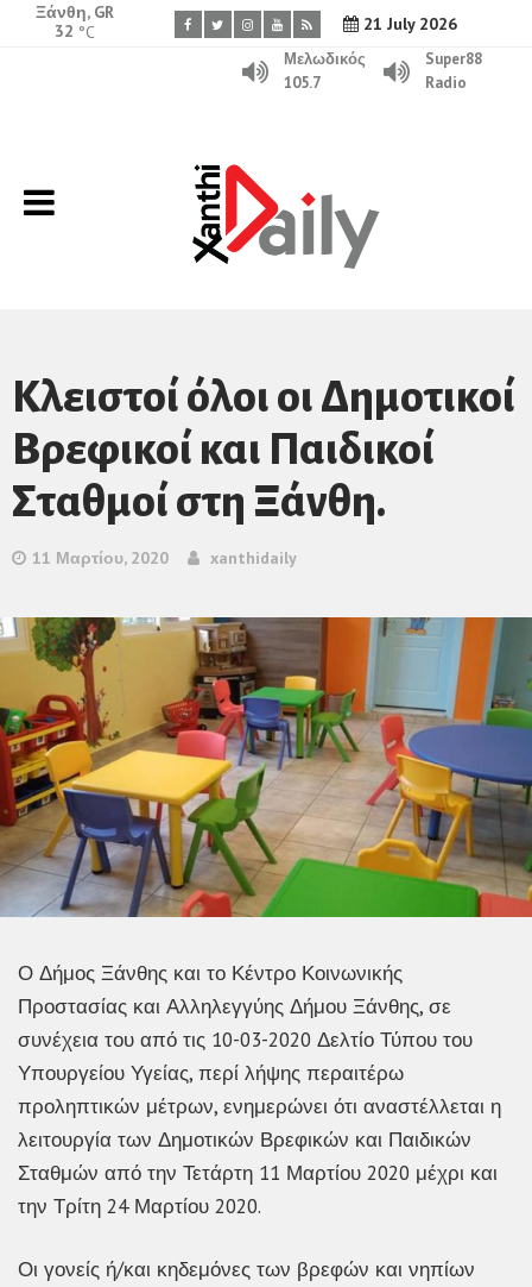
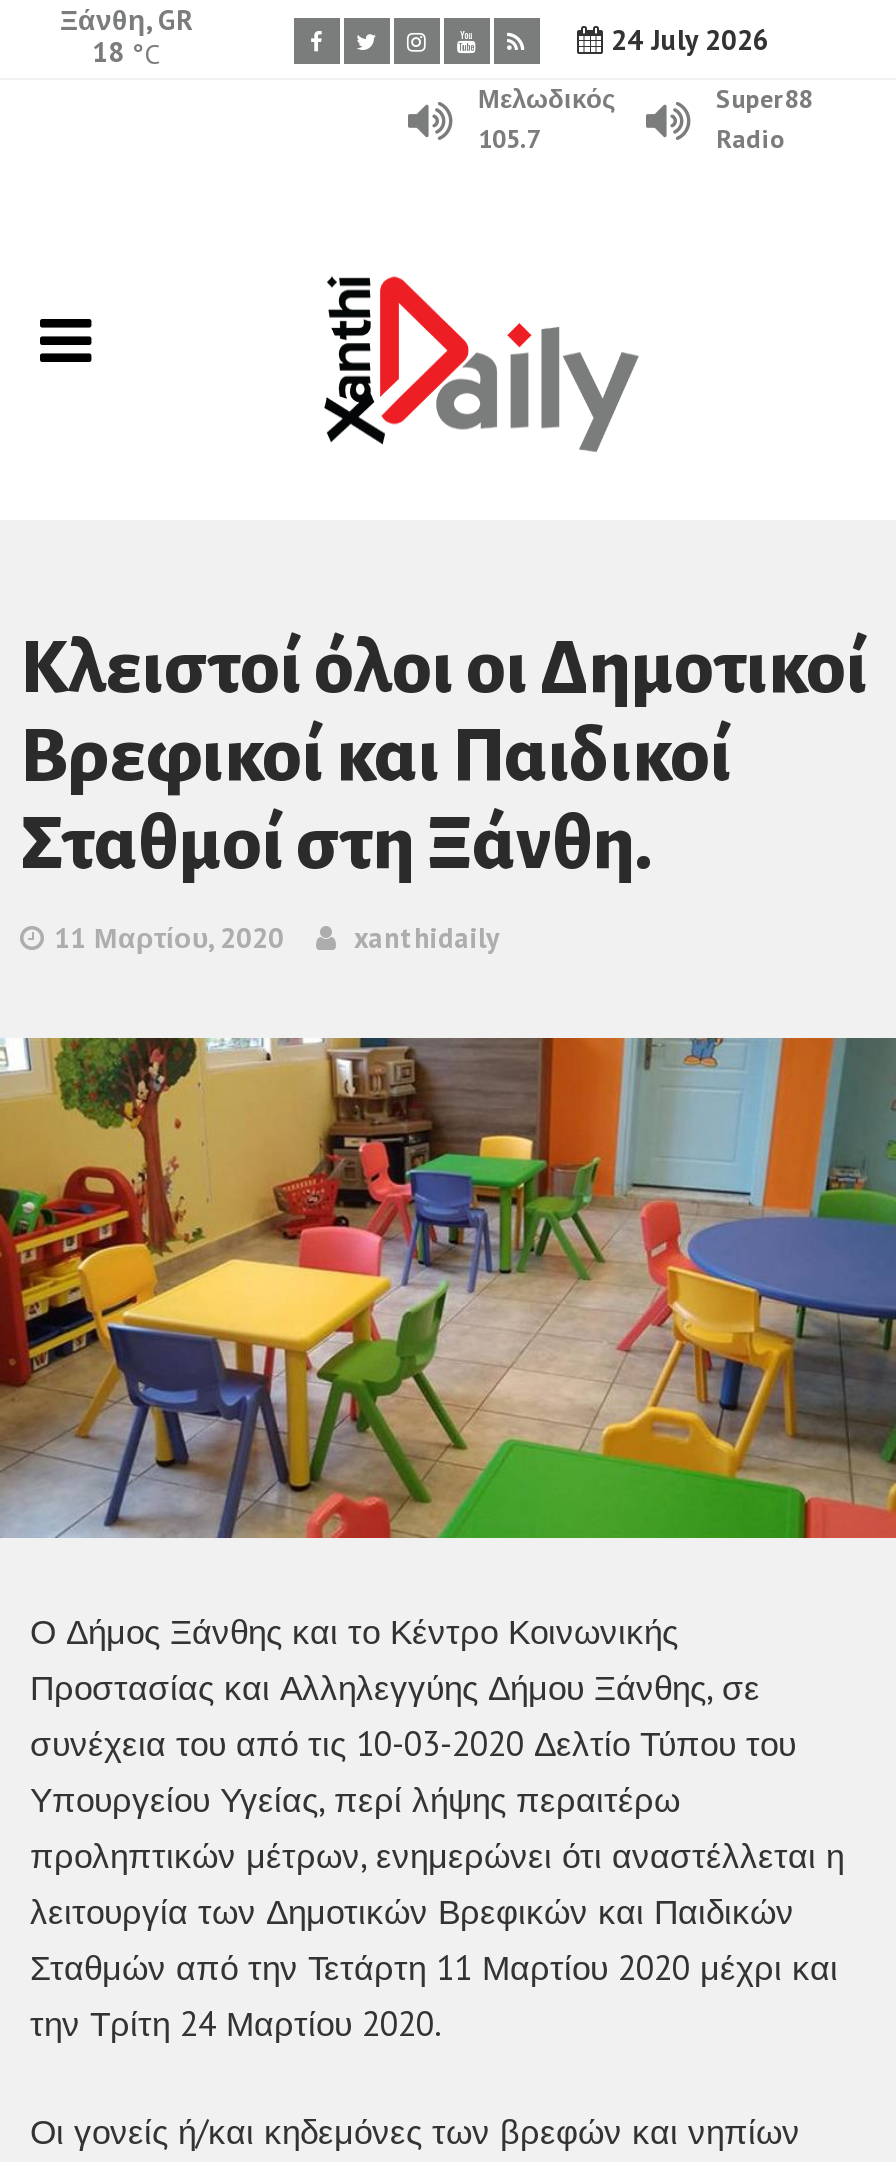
[358,13,457,34] 21 July 2026 -> [603,22,769,58] 24 July 2026
[55,20,95,43] 32 °C -> [92,34,160,72] 18 °C

